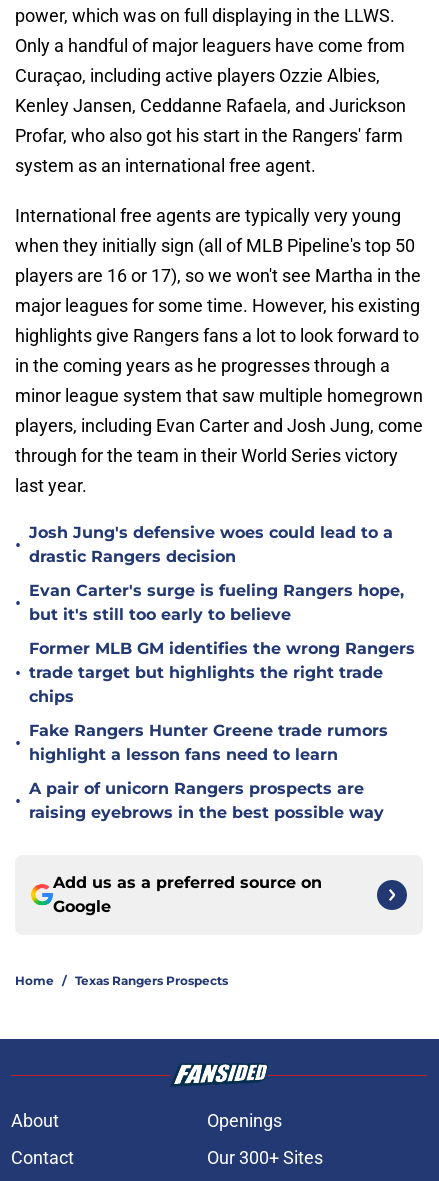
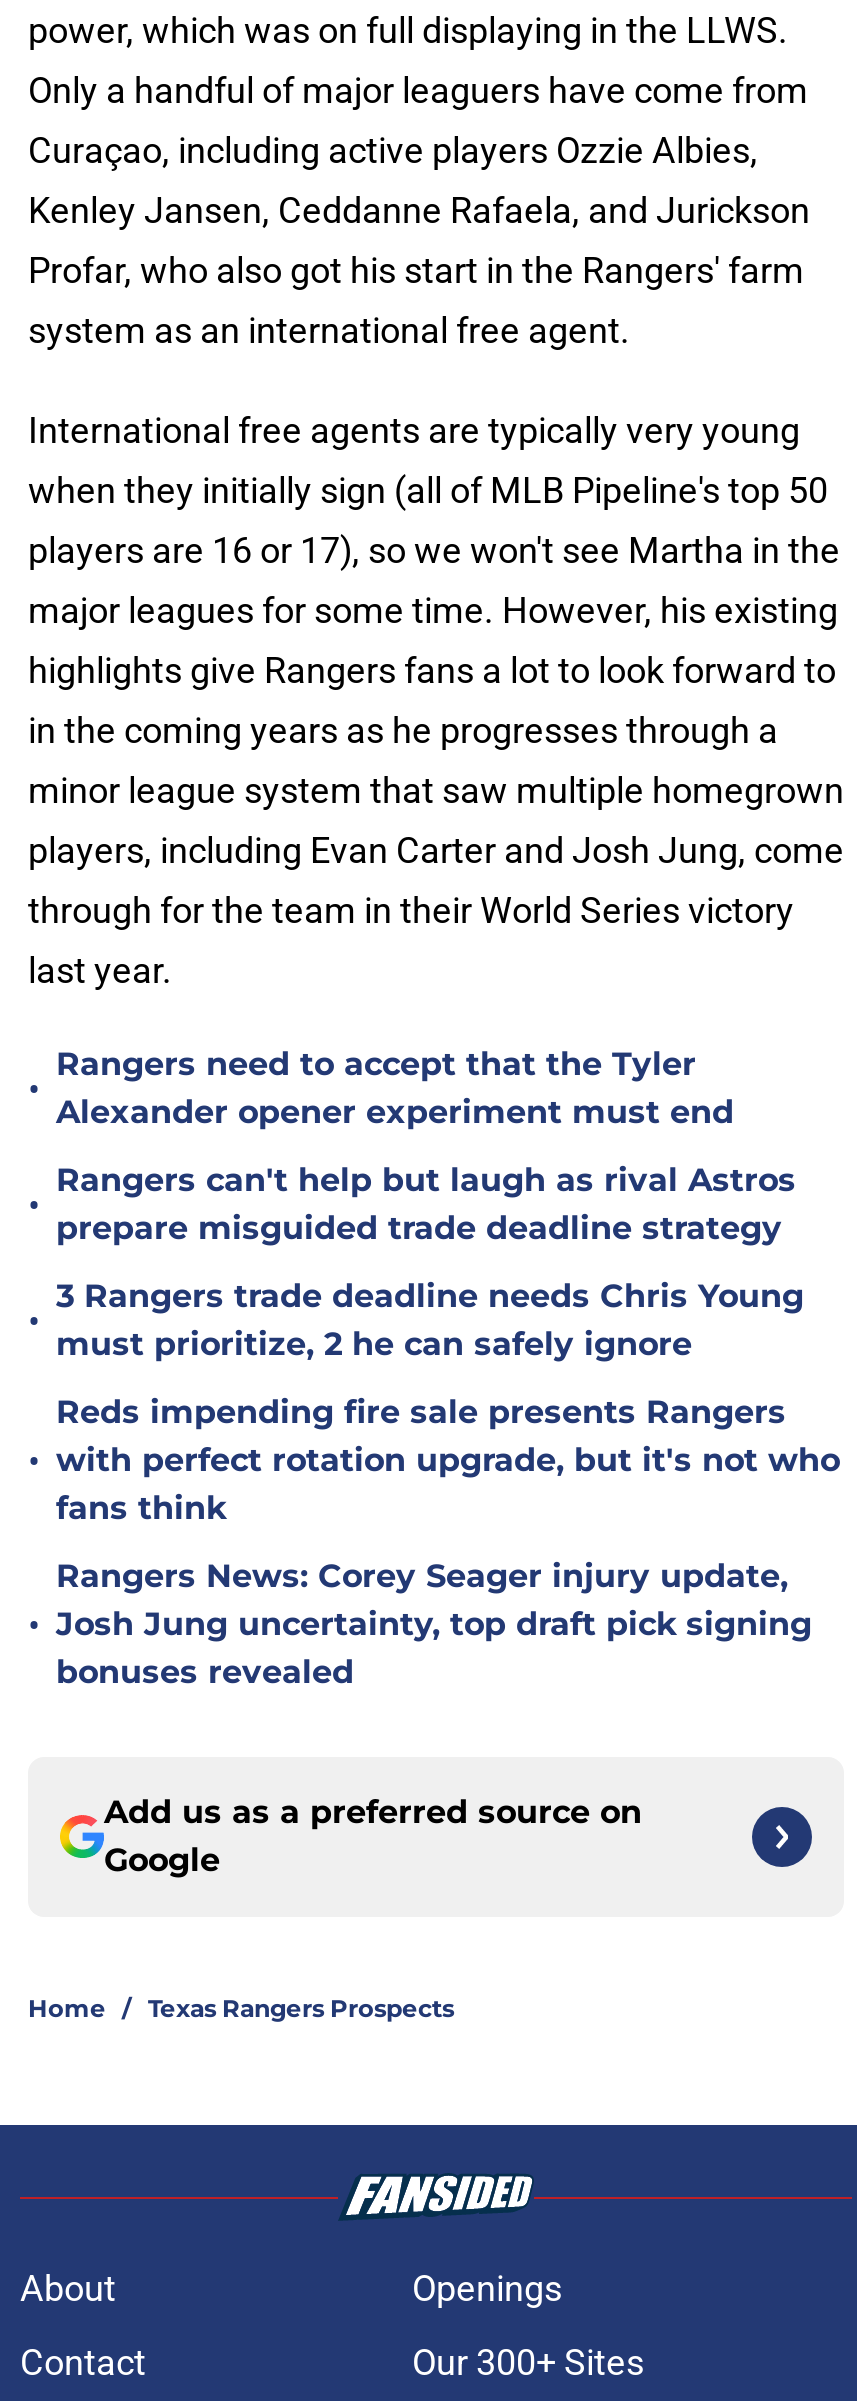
[29,523,393,566] Josh Jung's defensive woes could lead to a | drastic Rangers decision -> [56,1045,734,1131] Rangers need to accept that the Tyler | Alexander opener experiment must end
[29,581,404,624] Evan Carter's surge is fueling Rangers hope, | but it's still too early to believe -> [56,1161,796,1247] Rangers can't help but laugh as rival Astros | prepare misguided trade deadline strategy
[29,639,415,706] Former MLB GM identifies the wrong Rangers | trade target but highlights the right trade | chips -> [56,1277,804,1363] 3 Rangers trade deadline needs Chris Young | must prioritize, 2 he can safely ignore
[29,721,388,764] Fake Rangers Hunter Greene trade rumors | highlight a lesson fans need to learn -> [56,1393,840,1527] Reds impending fire sale presents Rangers | with perfect rotation upgrade, but it's not who | fans think
[29,779,384,822] A pair of unicorn Rangers prospects are | raising eyebrows in the best possible way -> [56,1557,812,1691] Rangers News: Corey Seager injury update, | Josh Jung uncertainty, top draft pick signing | bonuses revealed

